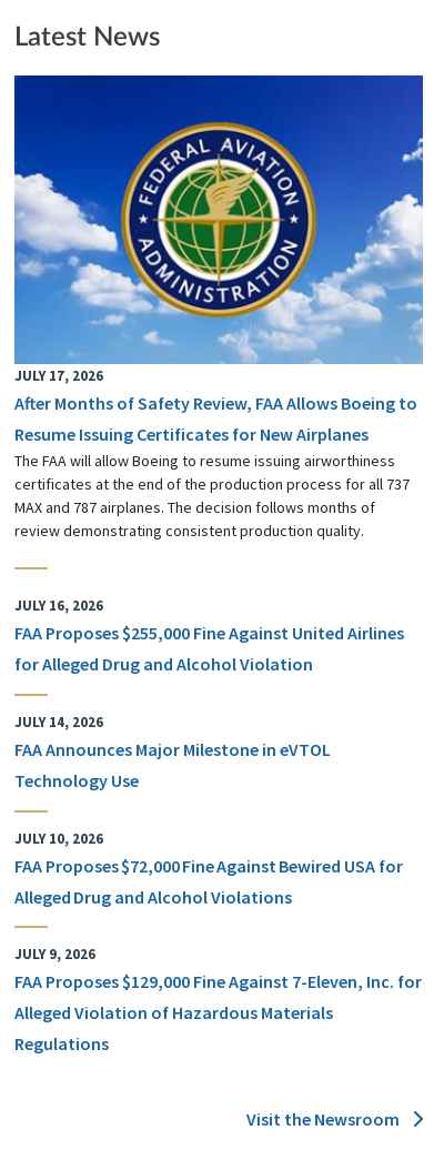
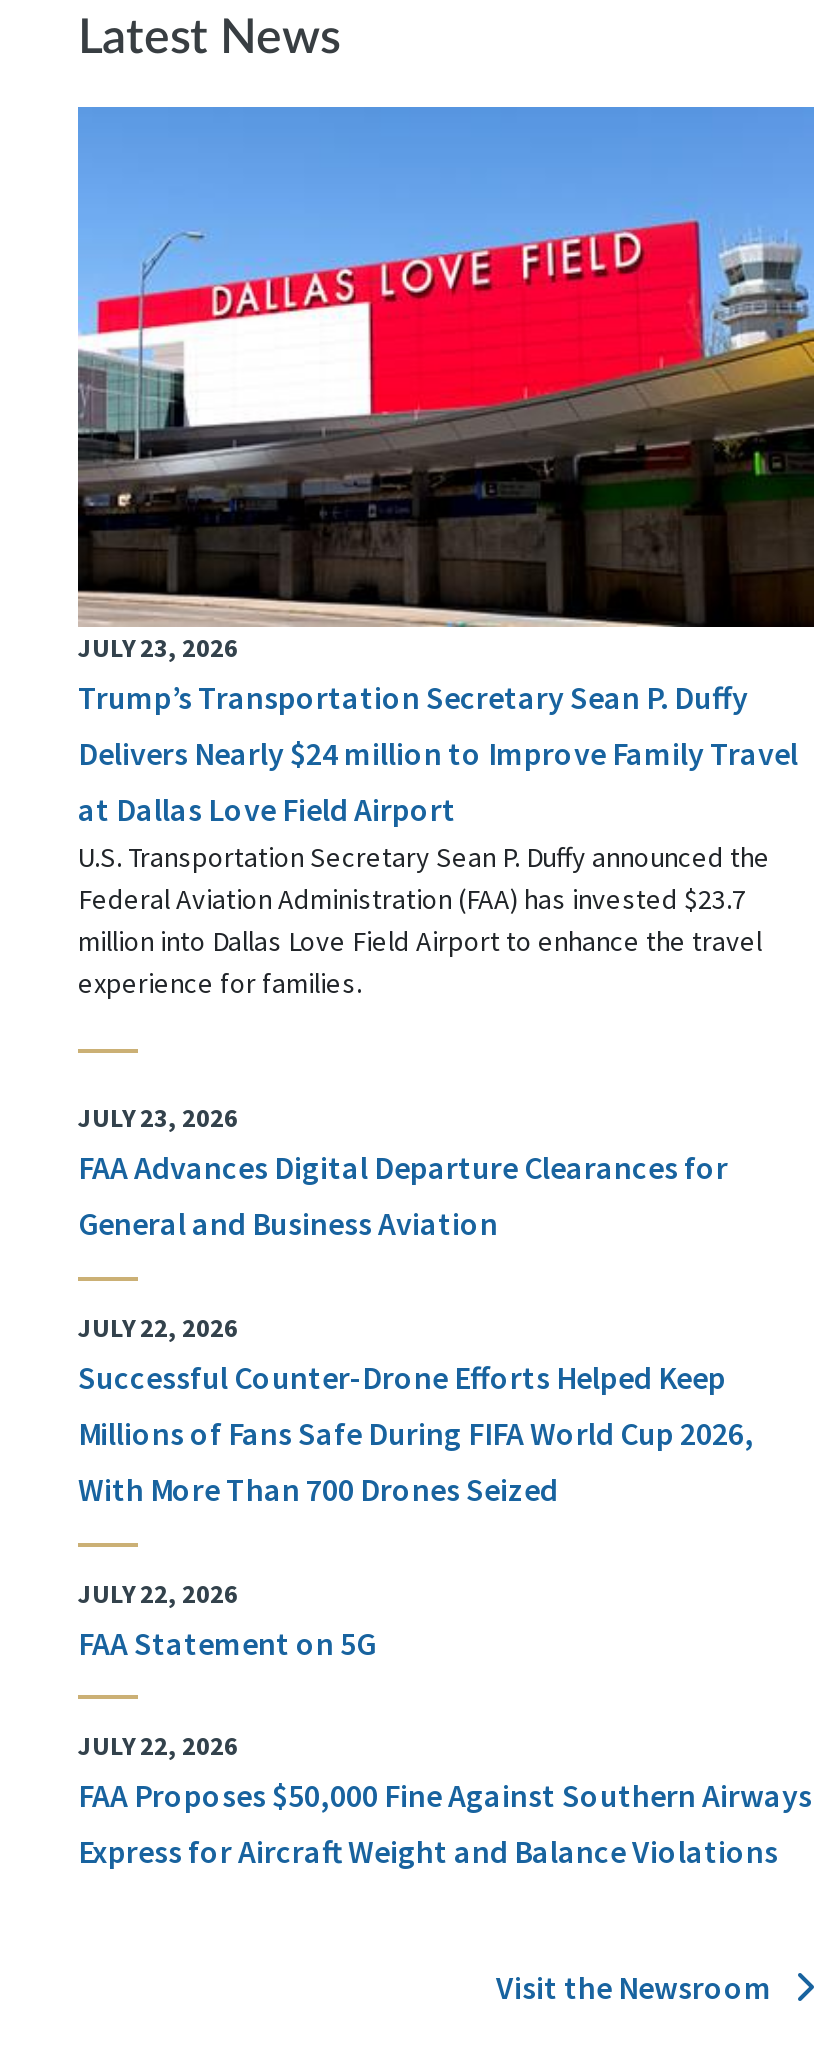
[13,74,424,540] [image] | JULY 17, 2026 | After Months of Safety Review, FAA Allows Boeing to | Resume Issuing Certificates for New Airplanes | The FAA will allow Boeing to resume issuing airworthiness | certificates at the end of the production process for all 737 | MAX and 787 airplanes. The decision follows months of | review demonstrating consistent production quality. -> [76,105,816,1000] [image] | JULY 23, 2026 | Trump’s Transportation Secretary Sean P. Duffy | Delivers Nearly $24 million to Improve Family Travel | at Dallas Love Field Airport | U.S. Transportation Secretary Sean P. Duffy announced the | Federal Aviation Administration (FAA) has invested $23.7 | million into Dallas Love Field Airport to enhance the travel | experience for families.
[14,597,404,675] JULY 16, 2026 | FAA Proposes $255,000 Fine Against United Airlines | for Alleged Drug and Alcohol Violation -> [78,1102,728,1244] JULY 23, 2026 | FAA Advances Digital Departure Clearances for | General and Business Aviation
[14,713,331,791] JULY 14, 2026 | FAA Announces Major Milestone in eVTOL | Technology Use -> [78,1311,754,1509] JULY 22, 2026 | Successful Counter-Drone Efforts Helped Keep | Millions of Fans Safe During FIFA World Cup 2026, | With More Than 700 Drones Seized
[14,829,403,908] JULY 10, 2026 | FAA Proposes $72,000 Fine Against Bewired USA for | Alleged Drug and Alcohol Violations -> [78,1576,376,1662] JULY 22, 2026 | FAA Statement on 5G
[14,945,422,1055] JULY 9, 2026 | FAA Proposes $129,000 Fine Against 7-Eleven, Inc. for | Alleged Violation of Hazardous Materials | Regulations -> [78,1729,812,1871] JULY 22, 2026 | FAA Proposes $50,000 Fine Against Southern Airways | Express for Aircraft Weight and Balance Violations

